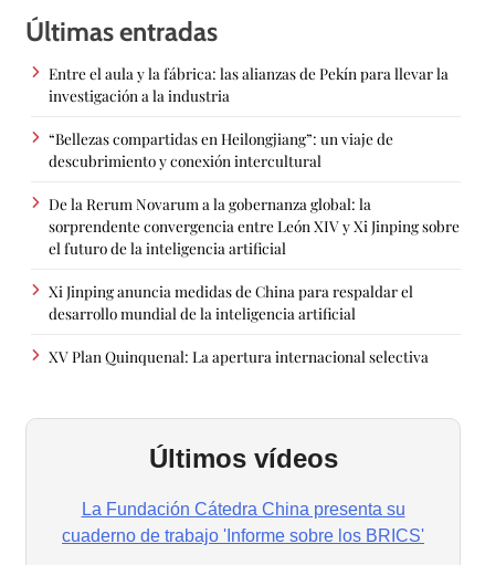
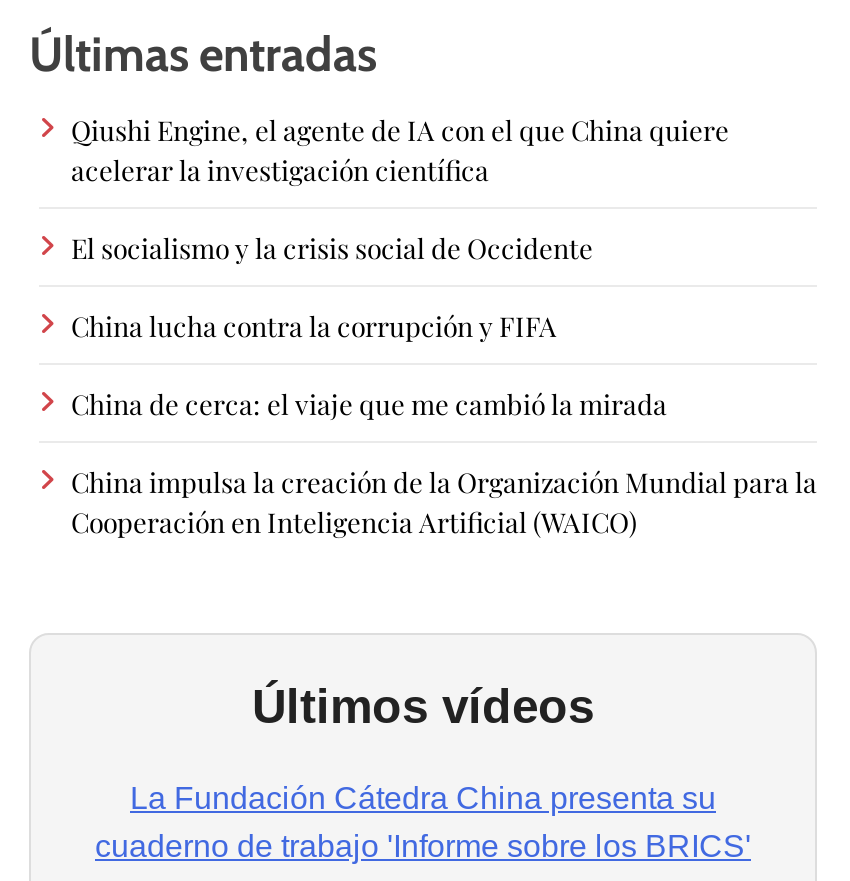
[49,63,449,105] Entre el aula y la fábrica: las alianzas de Pekín para llevar la | investigación a la industria -> [71,110,729,186] Qiushi Engine, el agente de IA con el que China quiere | acelerar la investigación científica
[49,128,393,170] “Bellezas compartidas en Heilongjiang”: un viaje de | descubrimiento y conexión intercultural -> [71,228,593,264] El socialismo y la crisis social de Occidente
[49,193,460,257] De la Rerum Novarum a la gobernanza global: la | sorprendente convergencia entre León XIV y Xi Jinping sobre | el futuro de la inteligencia artificial -> [71,306,557,342] China lucha contra la corrupción y FIFA
[49,281,413,323] Xi Jinping anuncia medidas de China para respaldar el | desarrollo mundial de la inteligencia artificial -> [71,384,667,420] China de cerca: el viaje que me cambió la mirada
[49,346,429,366] XV Plan Quinquenal: La apertura internacional selectiva -> [71,462,817,538] China impulsa la creación de la Organización Mundial para la | Cooperación en Inteligencia Artificial (WAICO)

